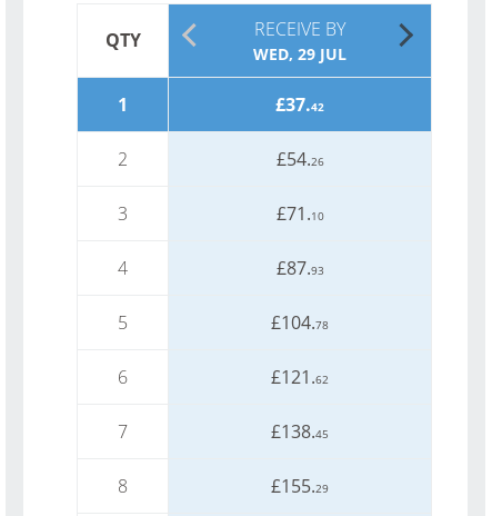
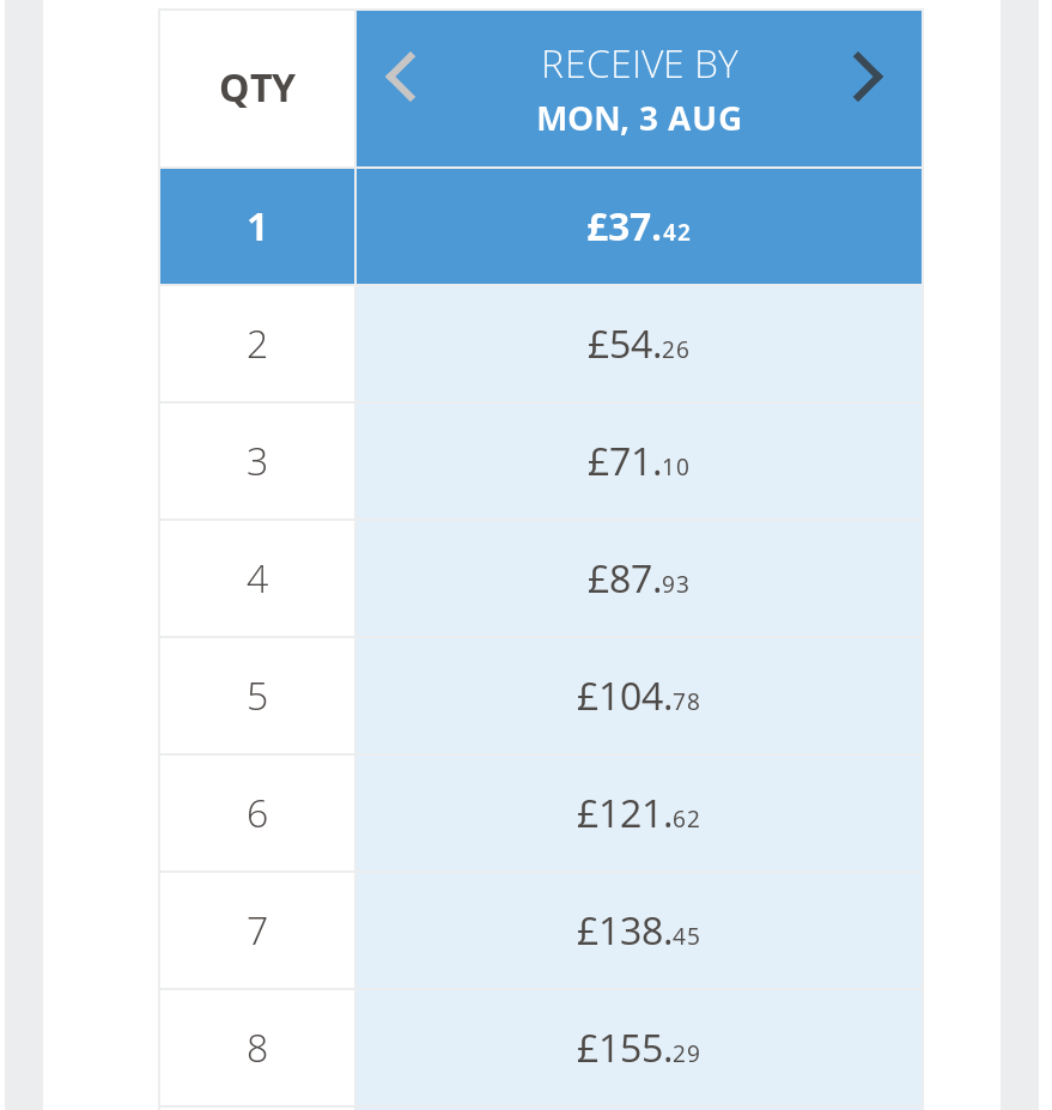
[253,43,347,64] WED, 29 JUL -> [536,94,742,139] MON, 3 AUG

